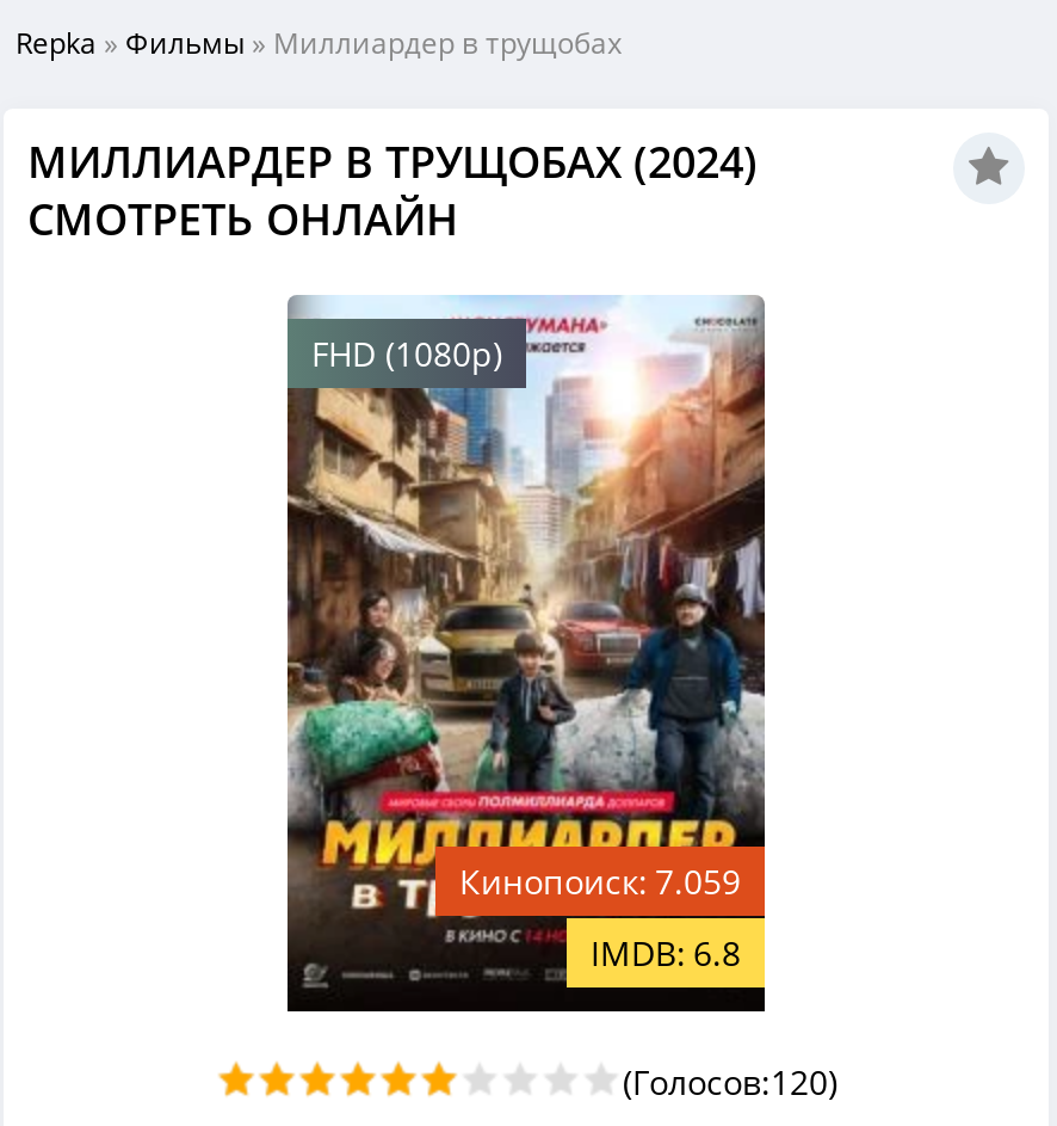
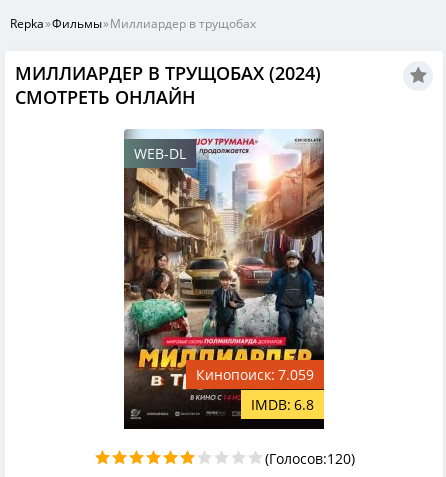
[311,331,502,376] FHD (1080p) -> [134,144,186,163] WEB-DL

